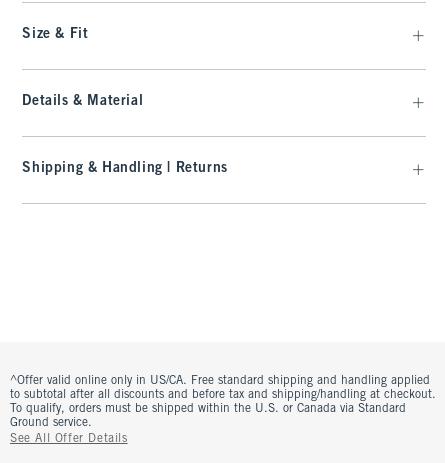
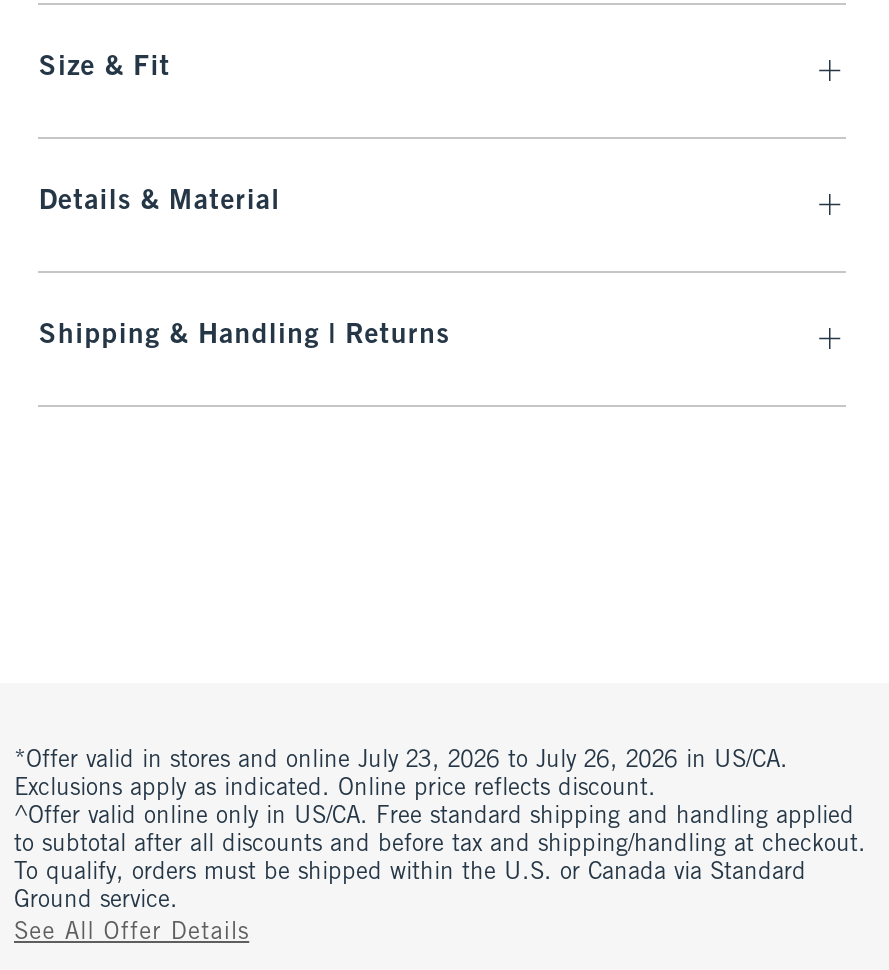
none -> [14,749,788,801] *Offer valid in stores and online July 23, 2026 to July 26, 2026 in US/CA. | Exclusions apply as indicated. Online price reflects discount.

